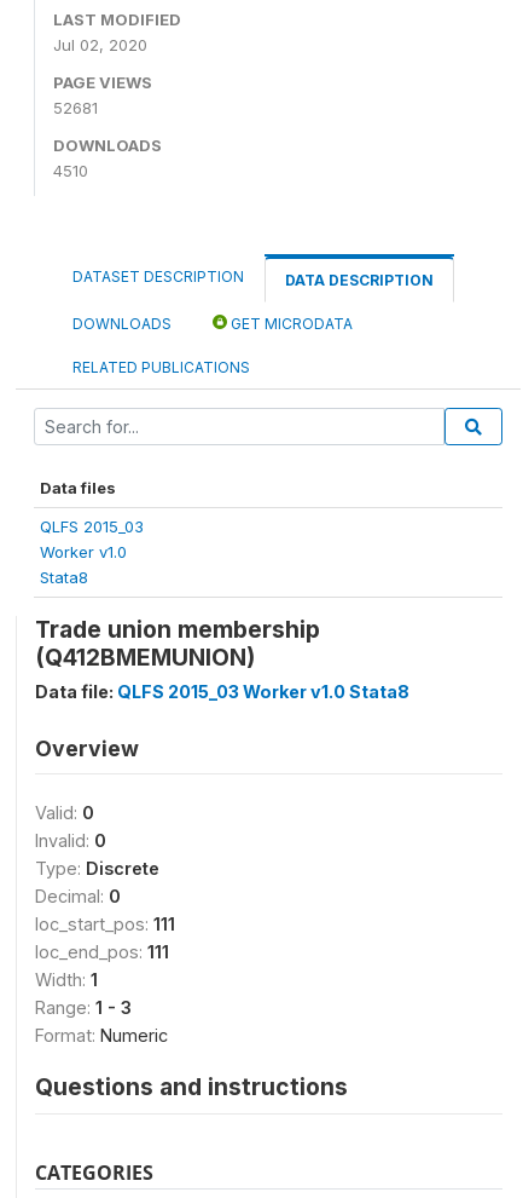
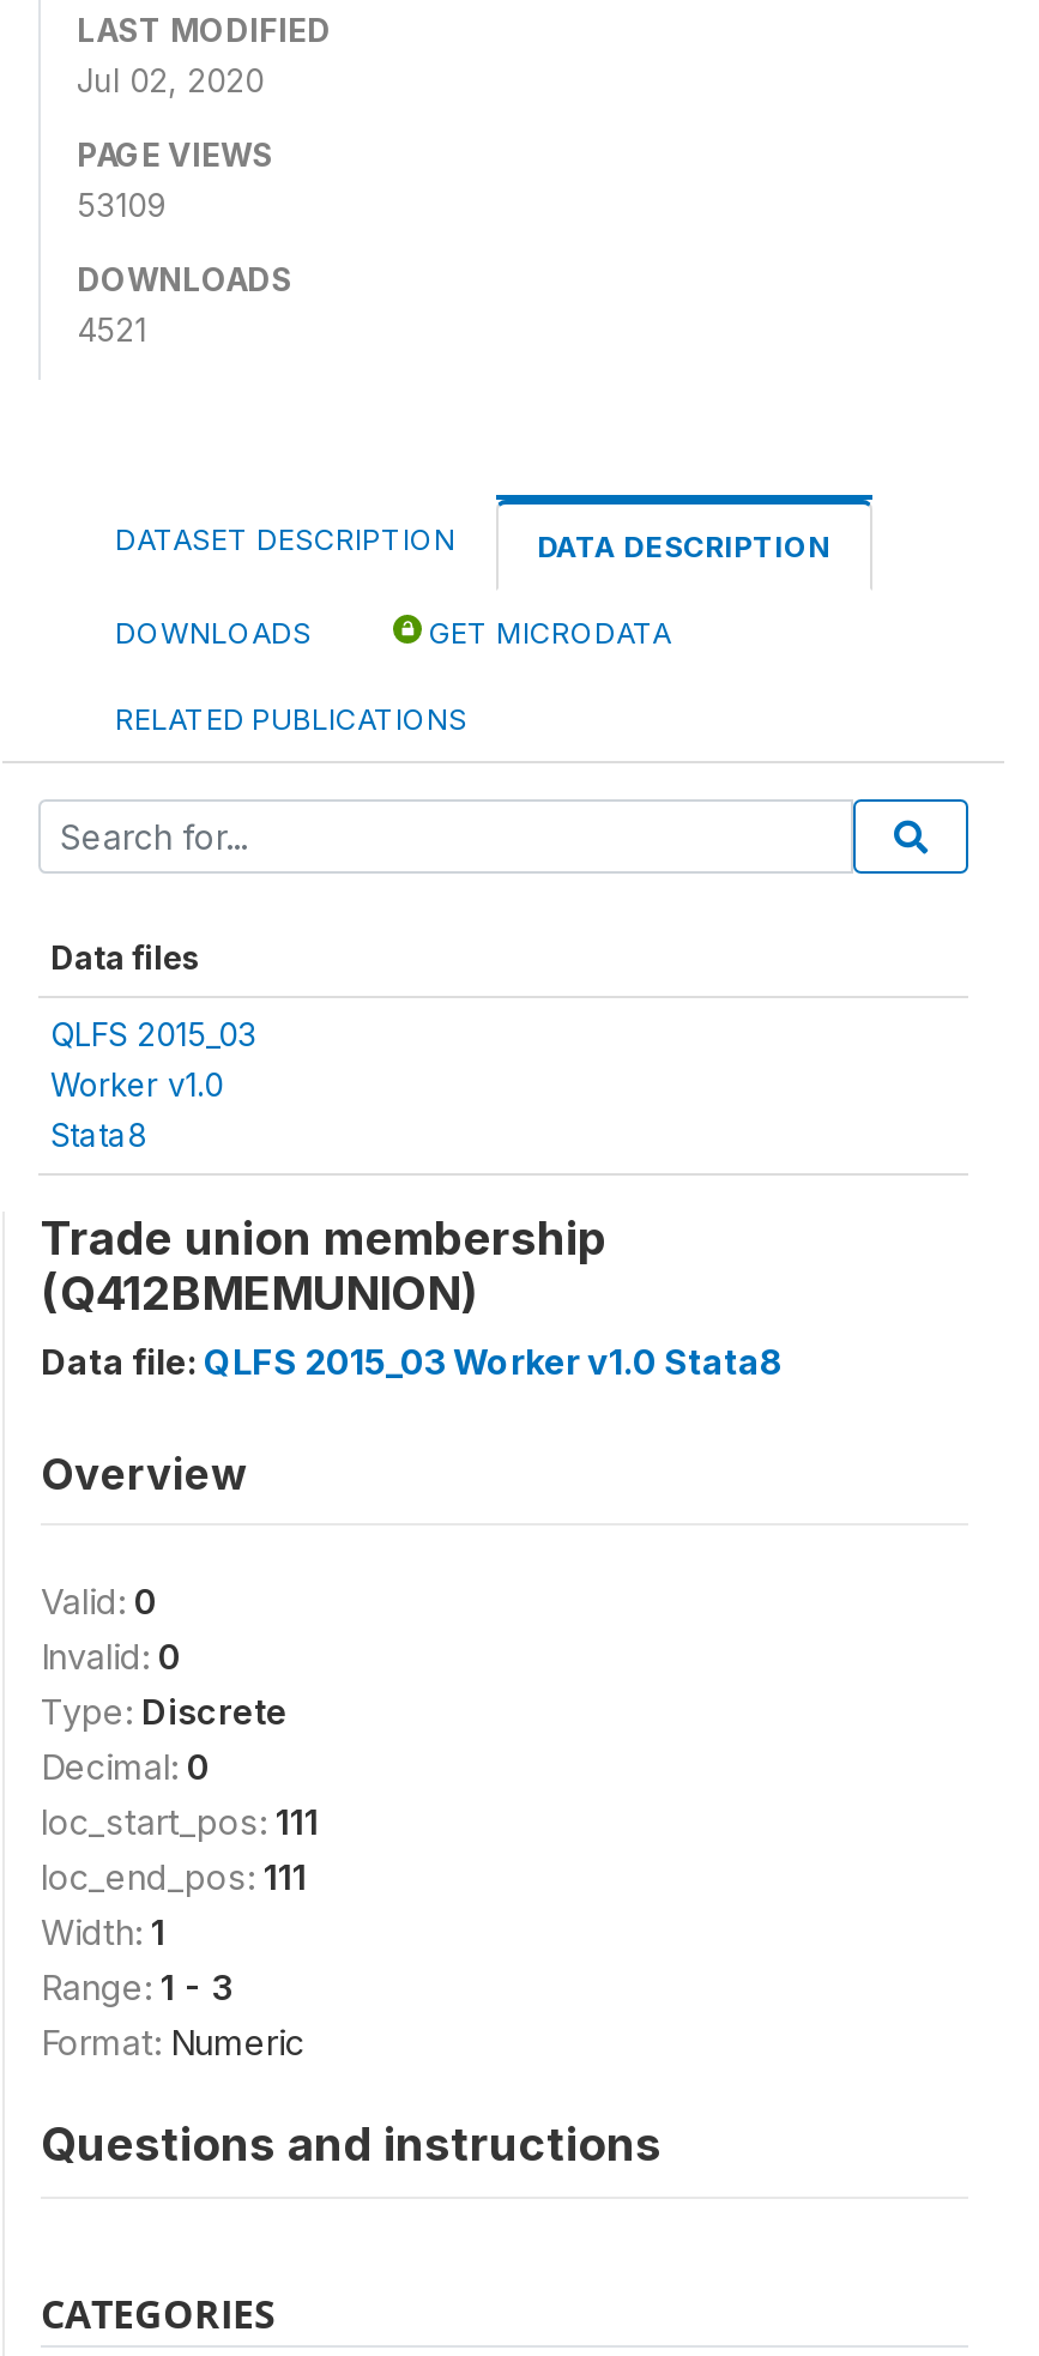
[53,98,98,117] 52681 -> [77,185,165,224] 53109
[53,161,88,180] 4510 -> [77,310,146,348] 4521

